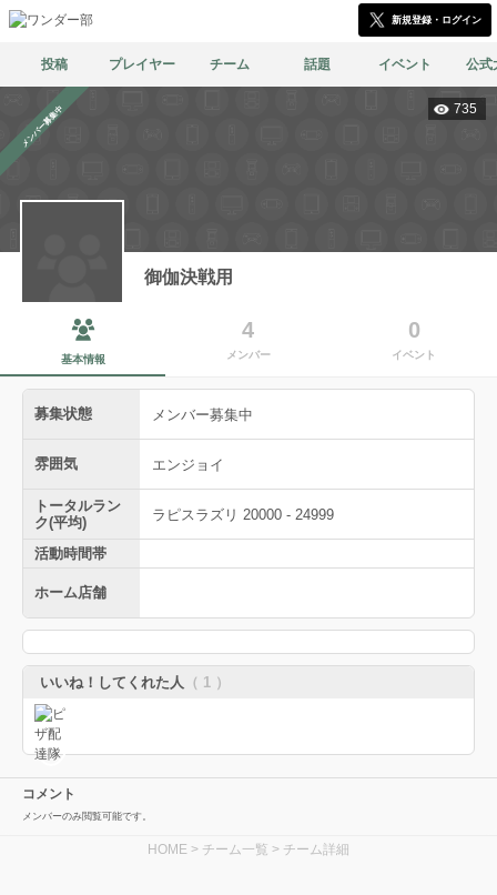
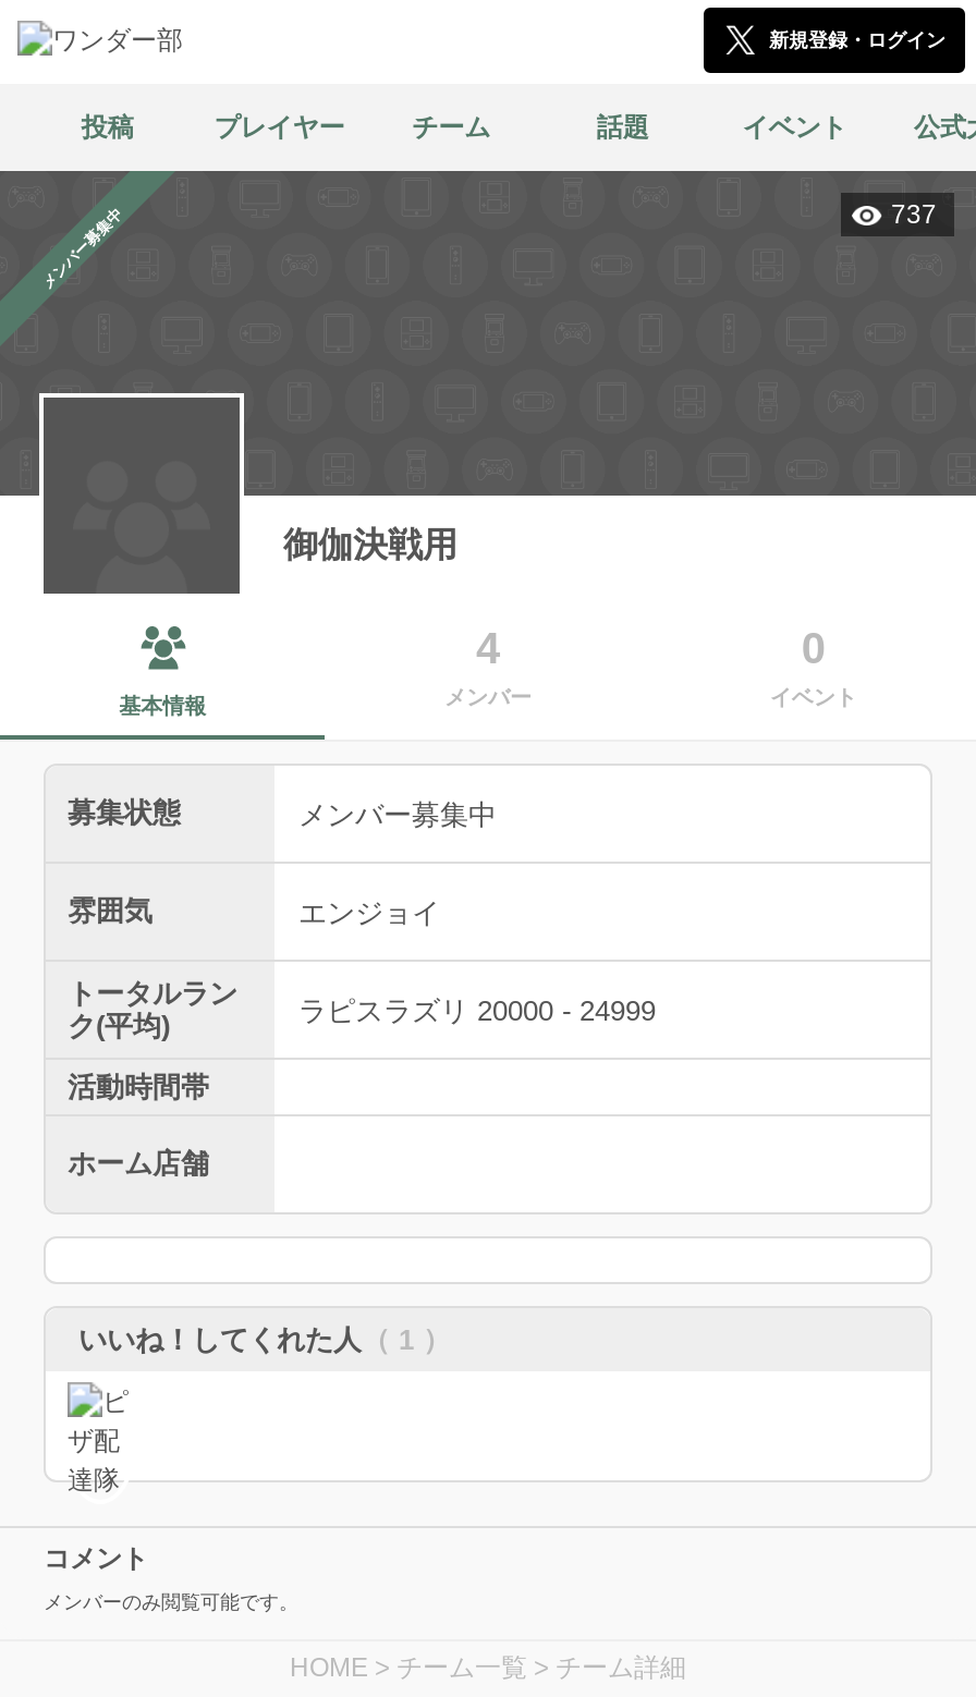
[454,101,477,117] 735 -> [891,199,937,230] 737

